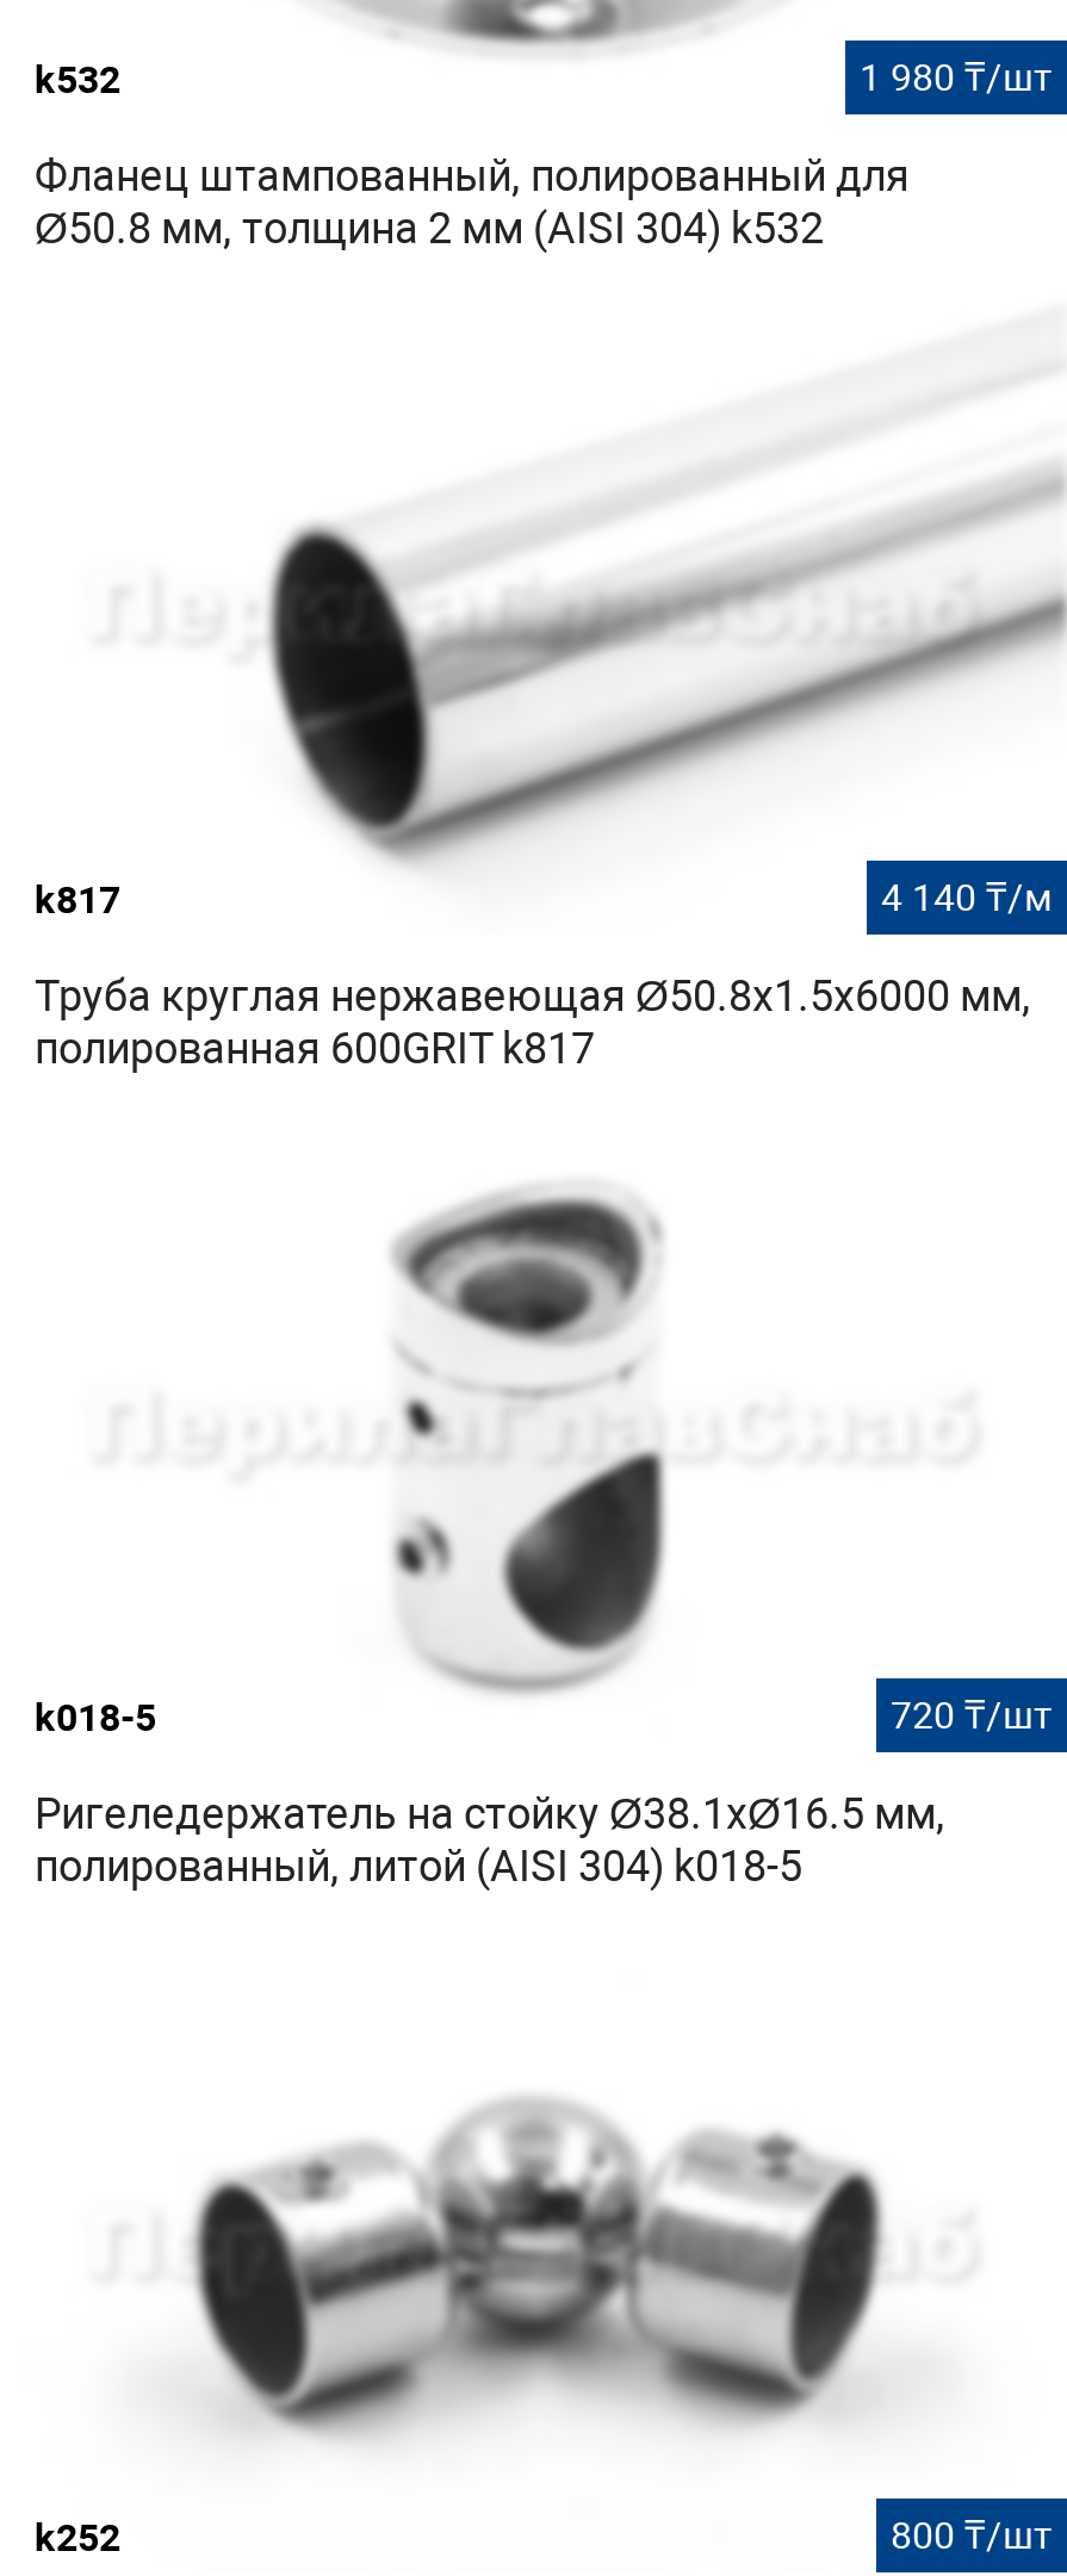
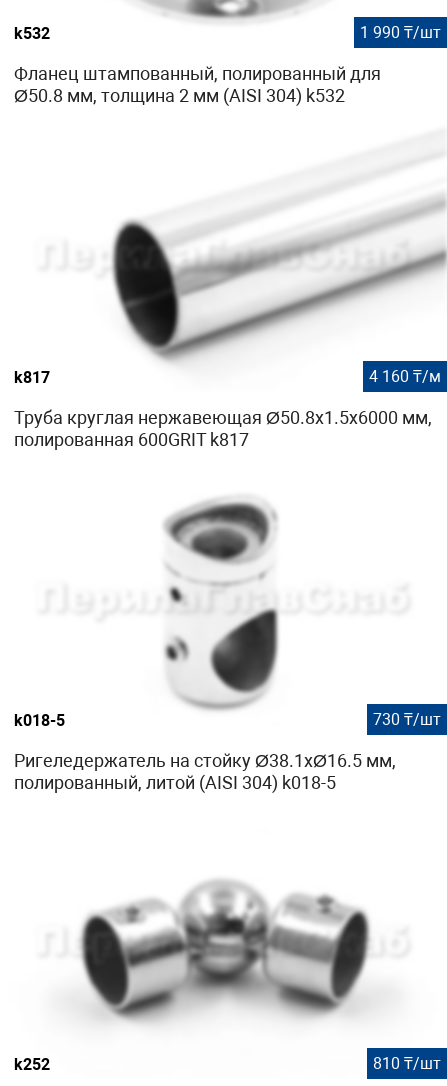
[860,54,1053,100] 1 980 ₸/шт -> [360,23,441,42] 1 990 ₸/шт
[881,874,1053,919] 4 140 ₸/м -> [369,366,441,385] 4 160 ₸/м
[891,1693,1053,1738] 720 ₸/шт -> [373,710,441,729] 730 ₸/шт
[891,2513,1053,2558] 800 ₸/шт -> [373,1054,441,1073] 810 ₸/шт

